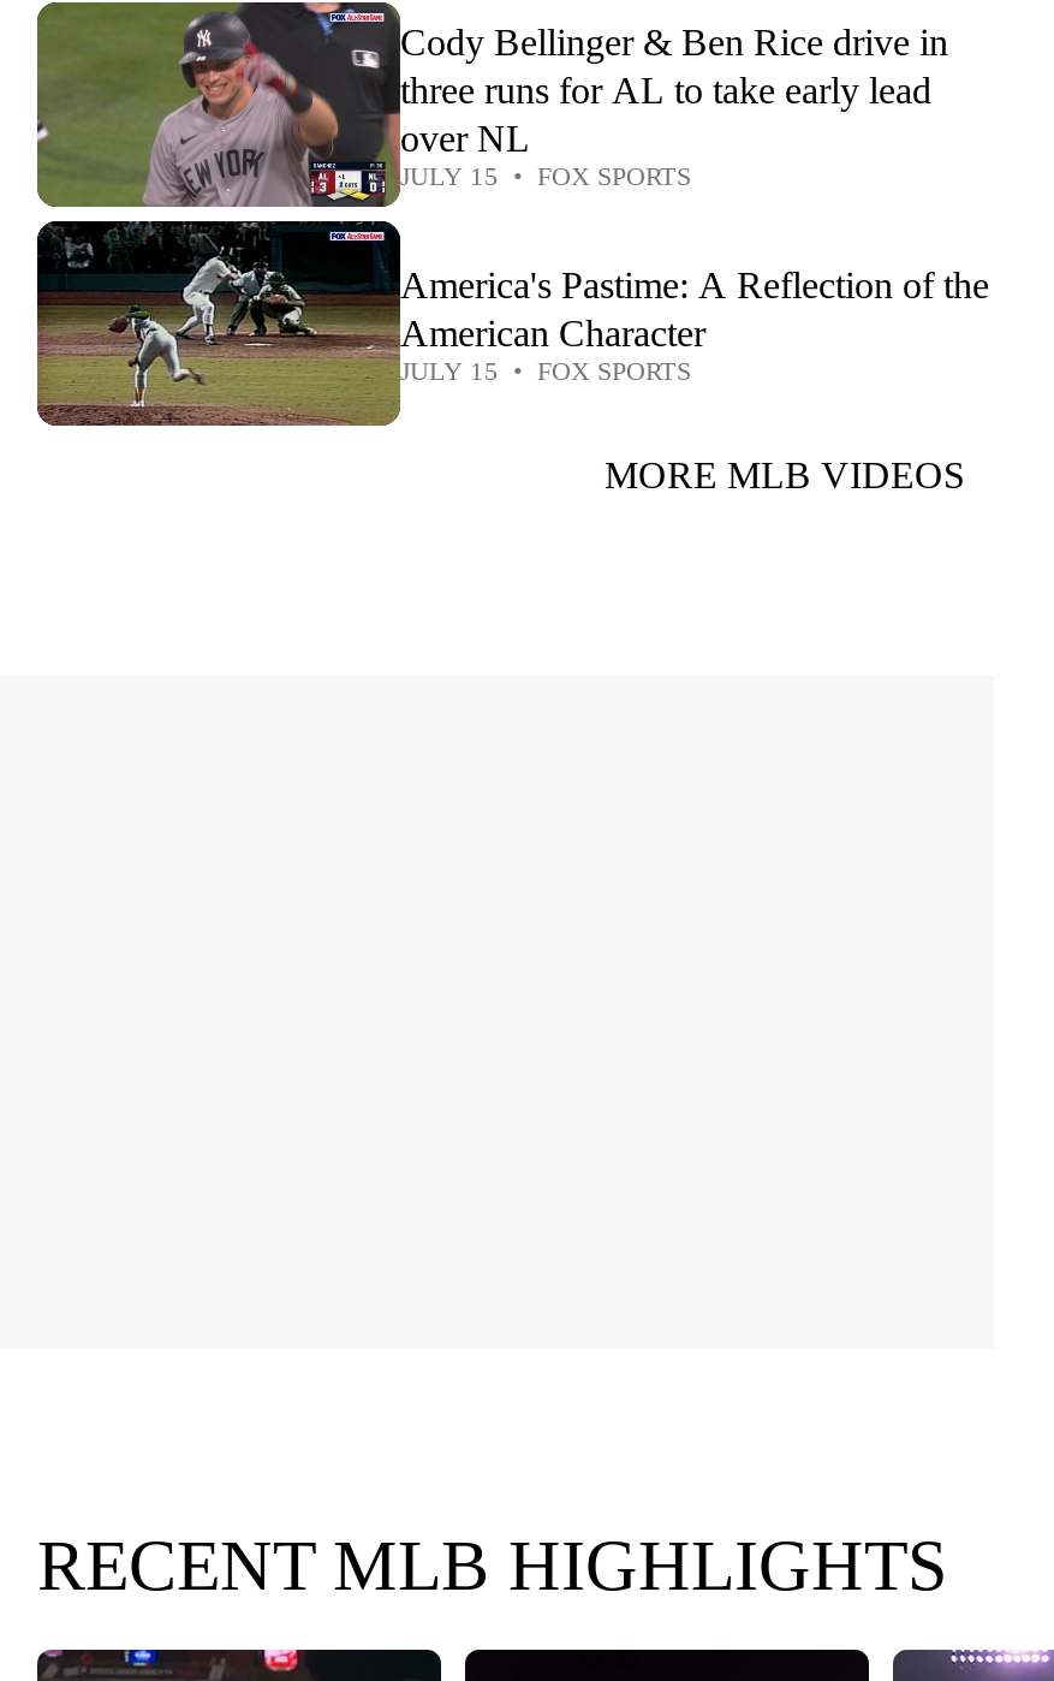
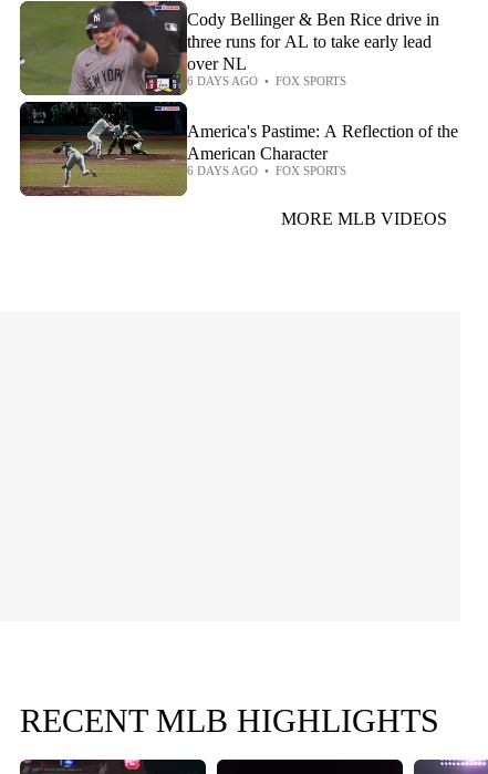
[400,161,691,190] JULY 15 • FOX SPORTS -> [187,74,346,87] 6 DAYS AGO • FOX SPORTS
[400,355,691,384] JULY 15 • FOX SPORTS -> [187,164,346,177] 6 DAYS AGO • FOX SPORTS

